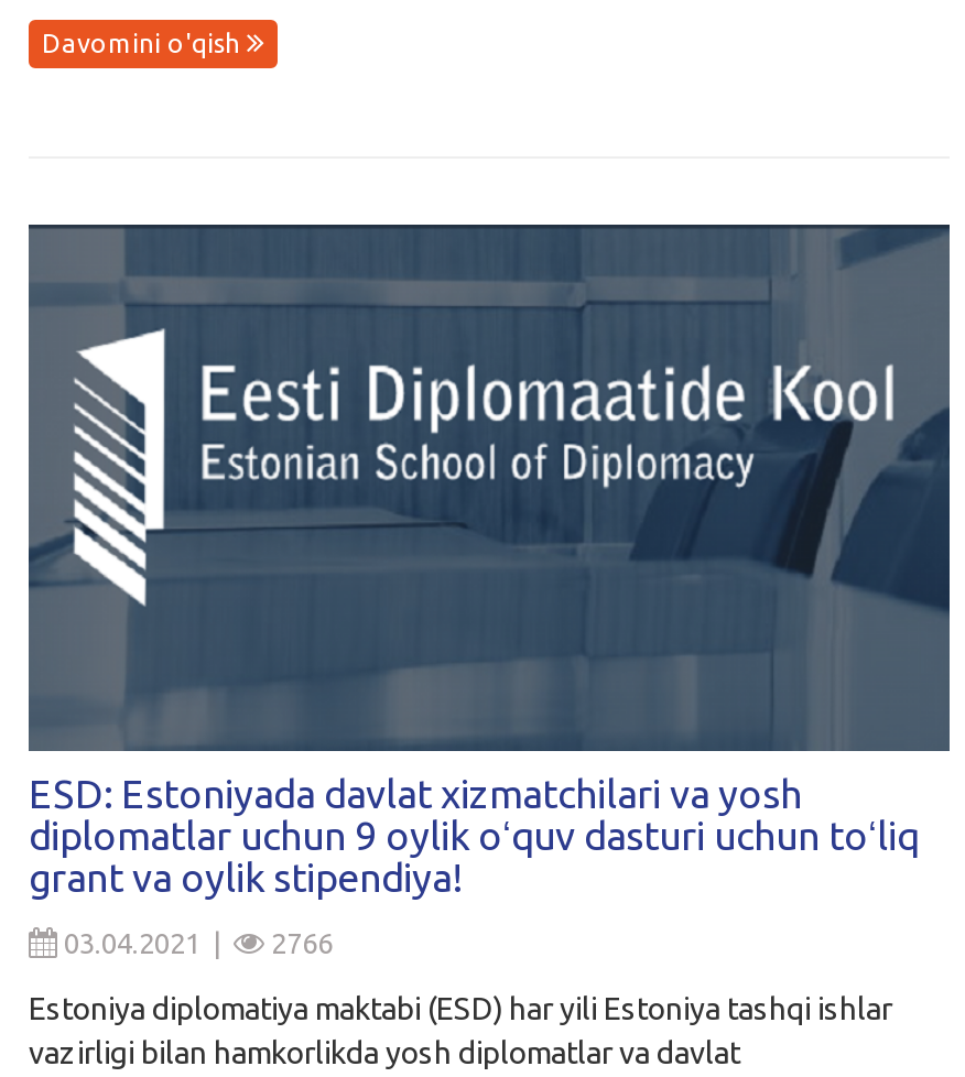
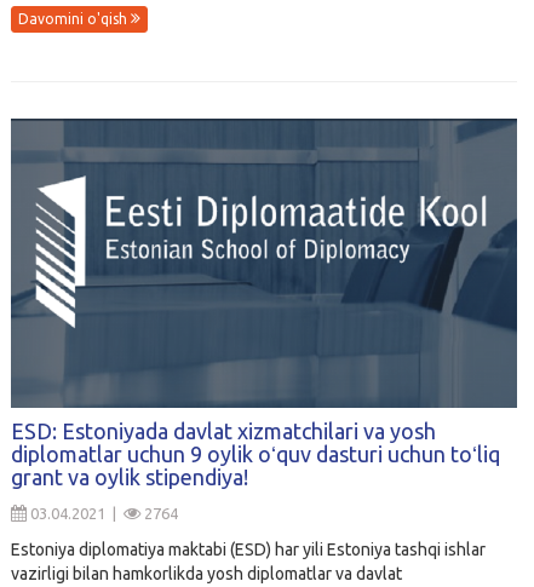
[264,928,333,959] 2766 -> [140,505,178,522] 2764

